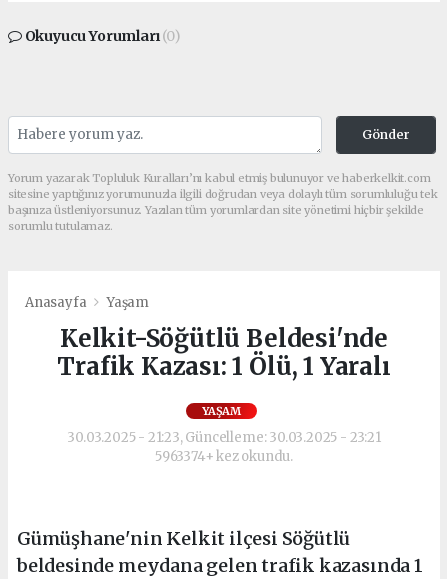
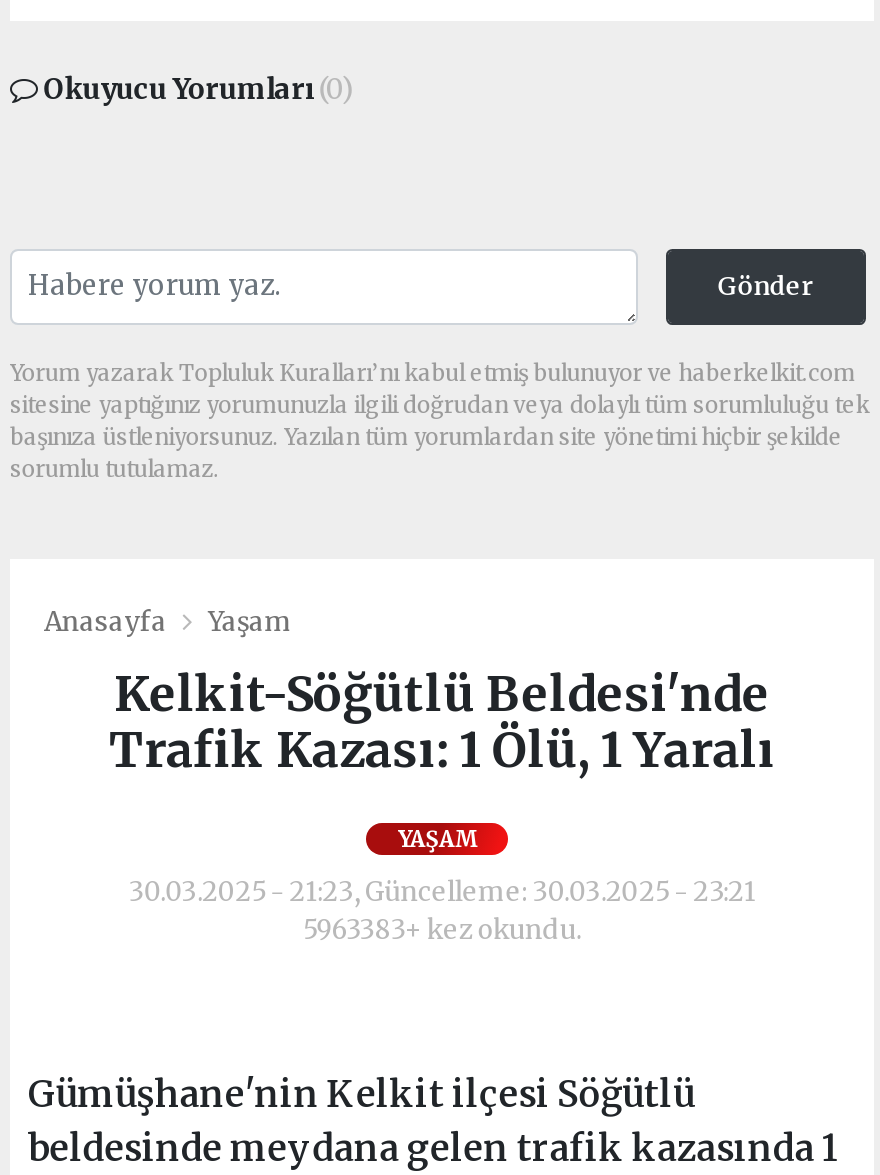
[155,448,293,465] 5963374+ kez okundu. -> [303,913,581,947] 5963383+ kez okundu.

